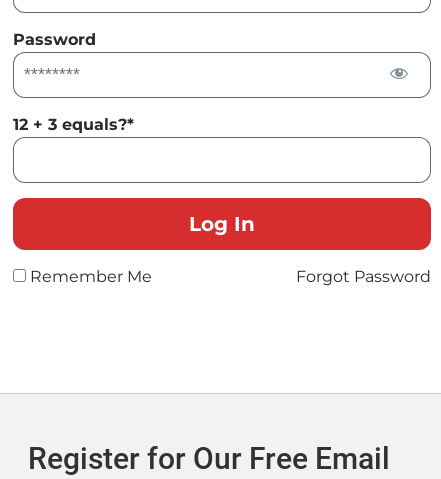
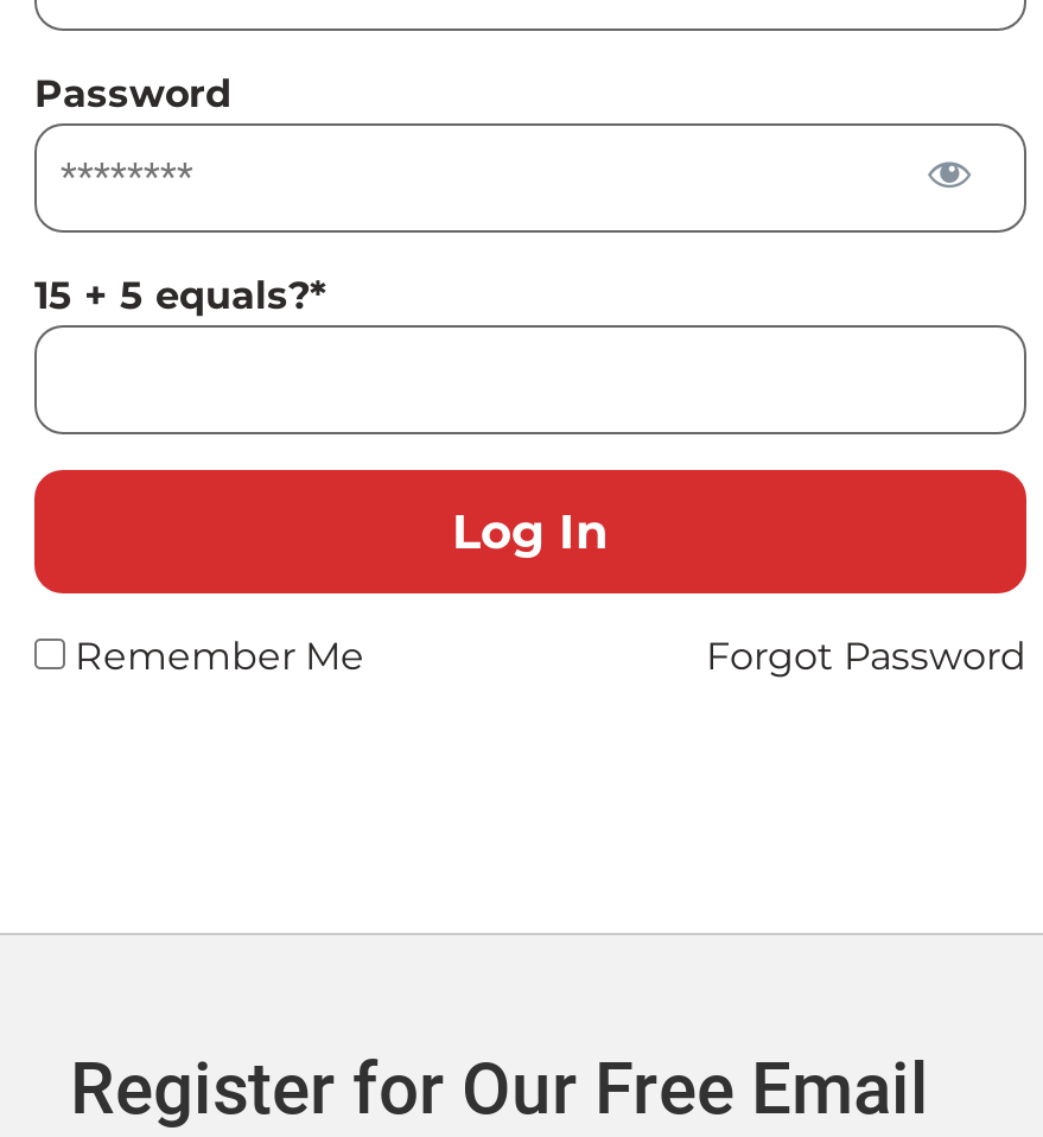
[13,115,134,134] 12 + 3 equals?* -> [34,272,326,317] 15 + 5 equals?*

